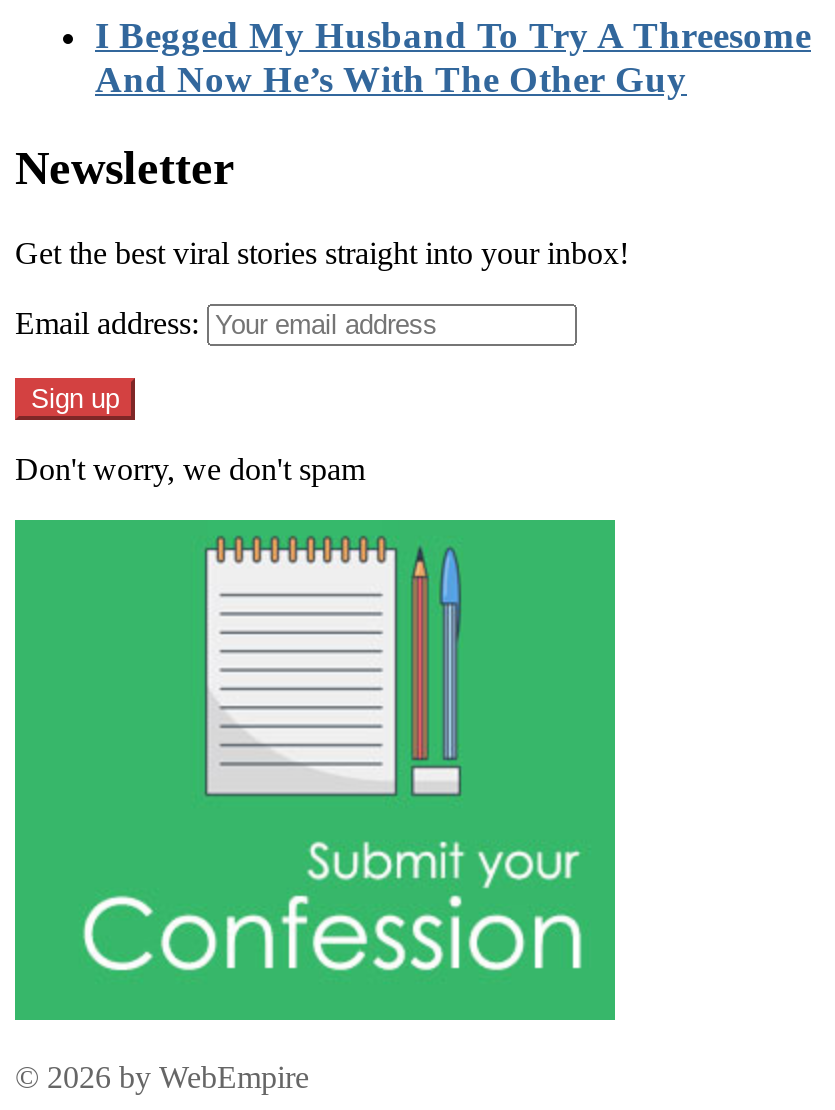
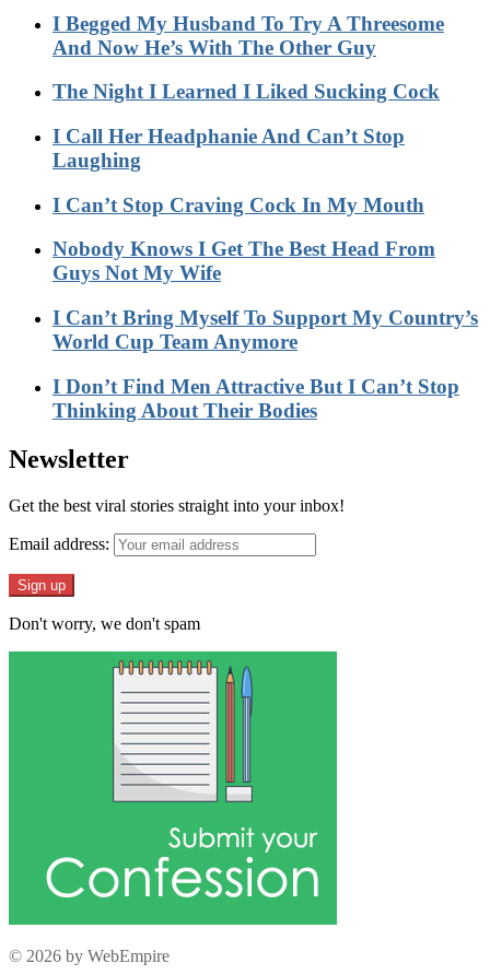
none -> [52,80,478,422] The Night I Learned I Liked Sucking Cock | I Call Her Headphanie And Can’t Stop | Laughing | I Can’t Stop Craving Cock In My Mouth | Nobody Knows I Get The Best Head From | Guys Not My Wife | I Can’t Bring Myself To Support My Country’s | World Cup Team Anymore | I Don’t Find Men Attractive But I Can’t Stop | Thinking About Their Bodies

